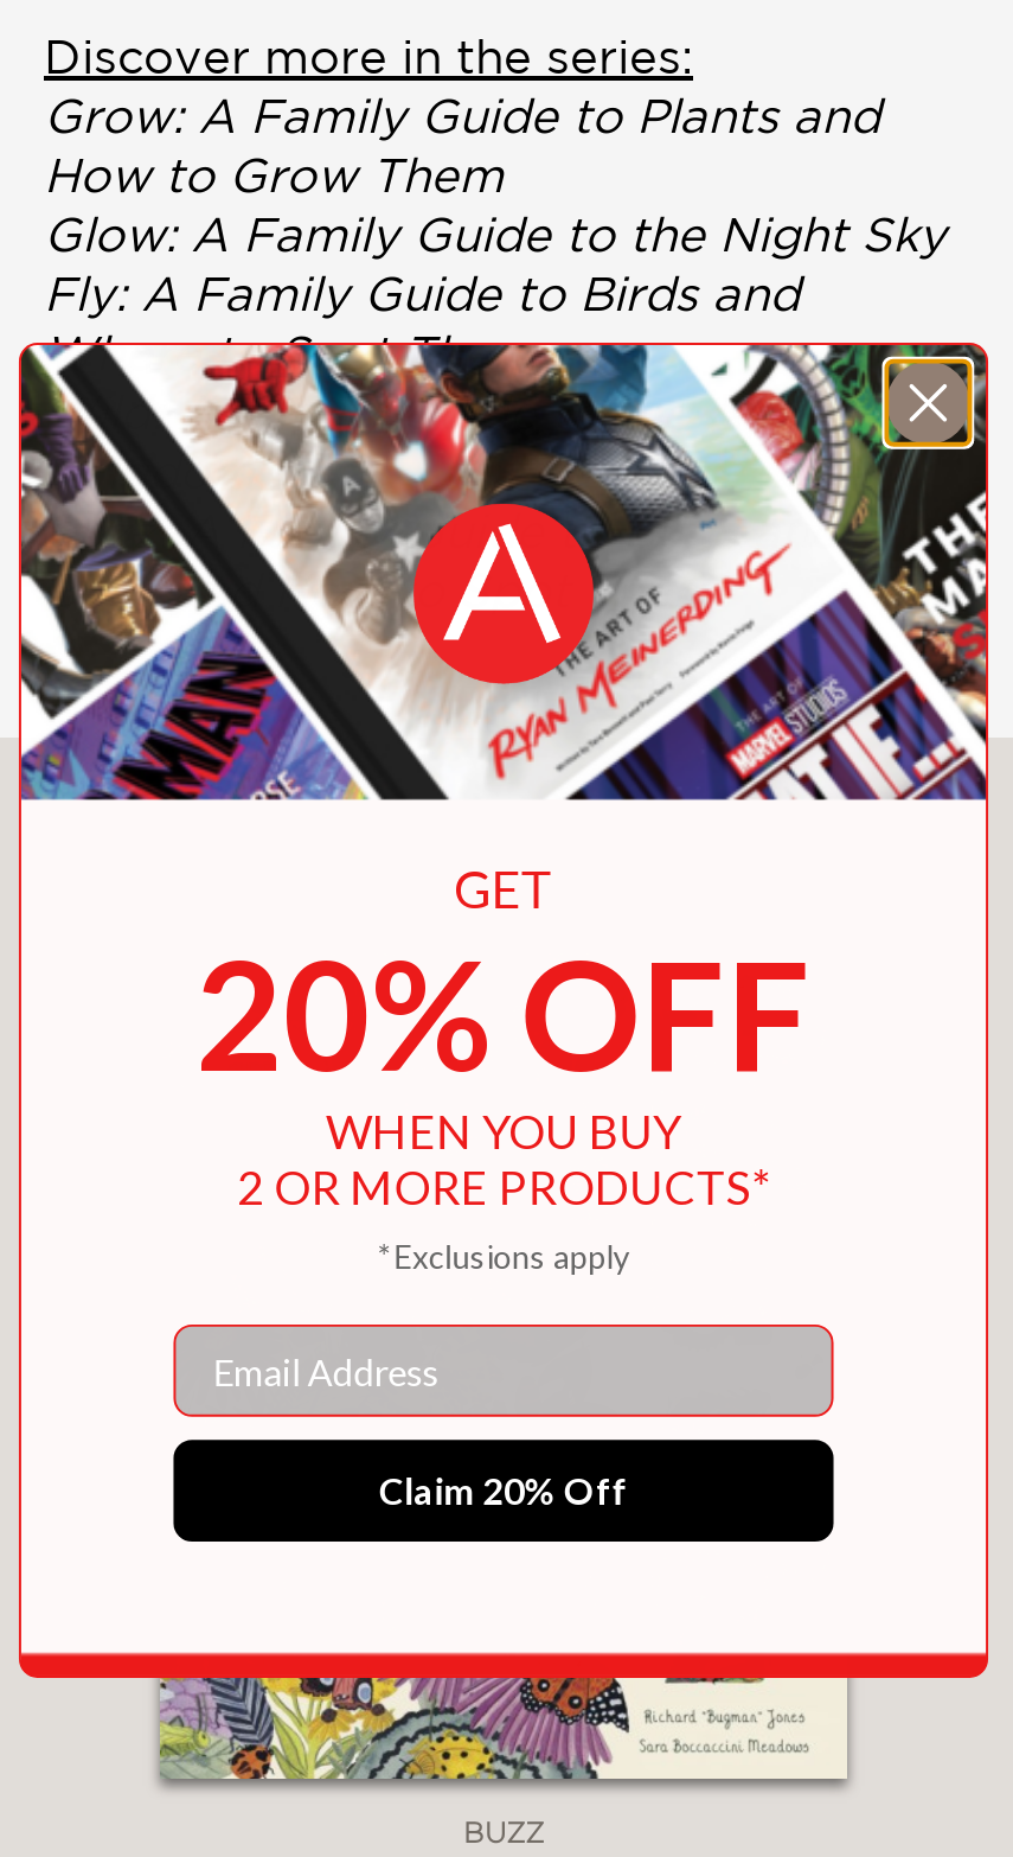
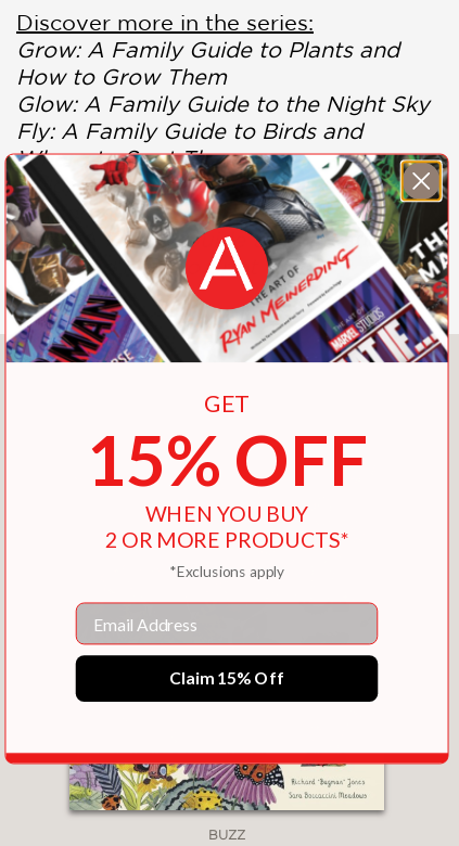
[195,921,812,1102] 20% OFF -> [86,418,368,501] 15% OFF
[379,1466,628,1510] Claim 20% Off -> [170,667,284,687] Claim 15% Off

